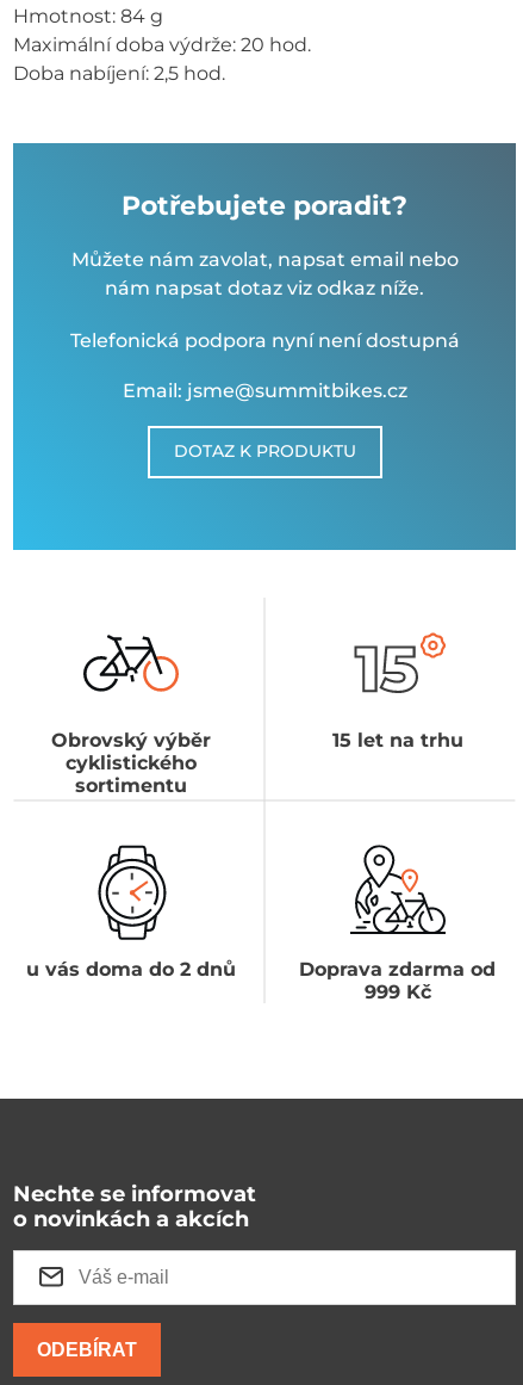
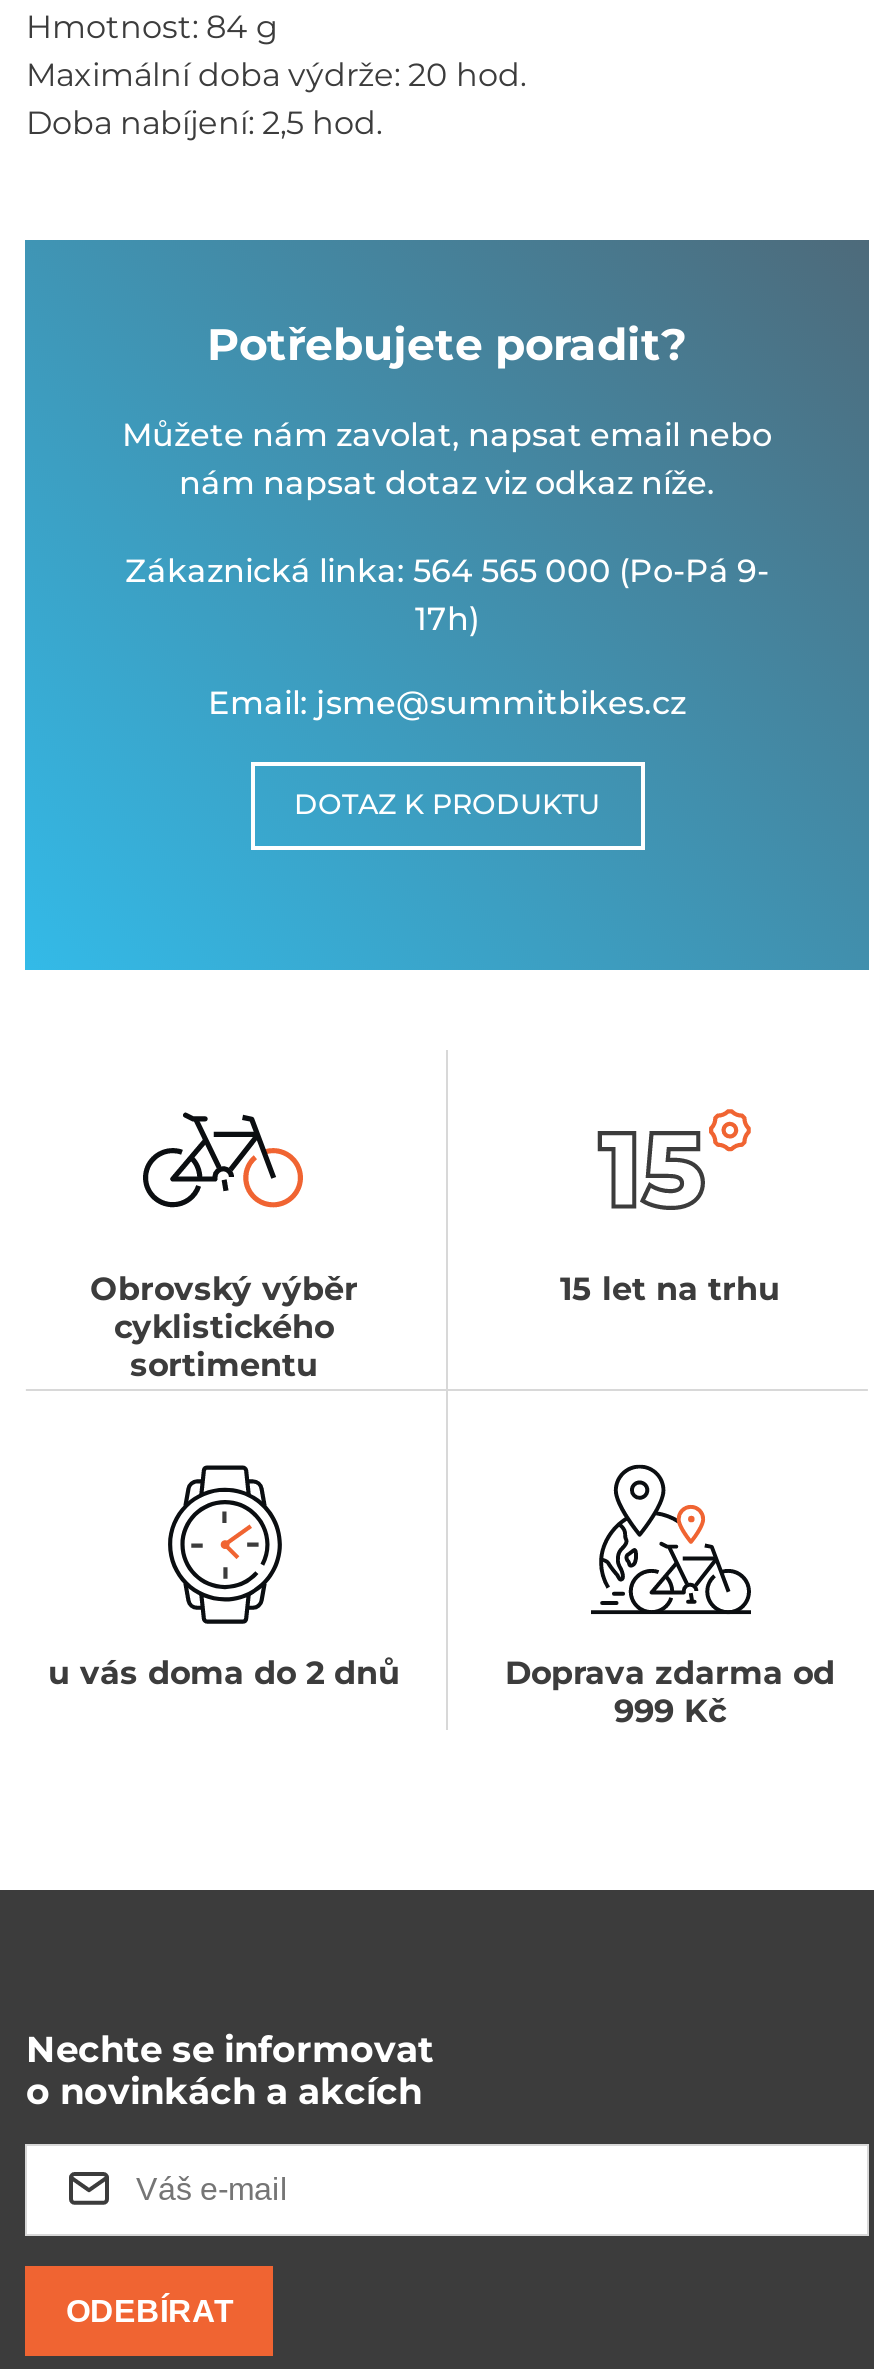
[70,329,459,351] Telefonická podpora nyní není dostupná -> [125,551,769,637] Zákaznická linka: 564 565 000 (Po-Pá 9- | 17h)

